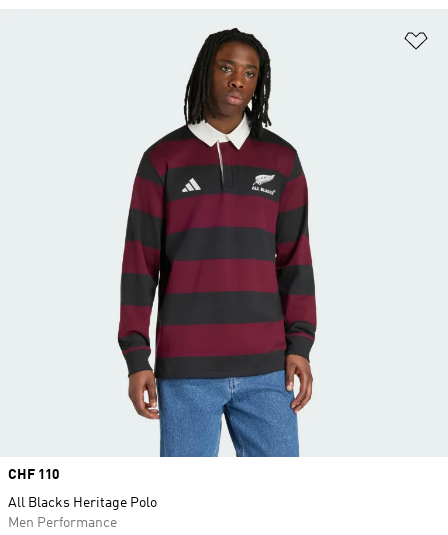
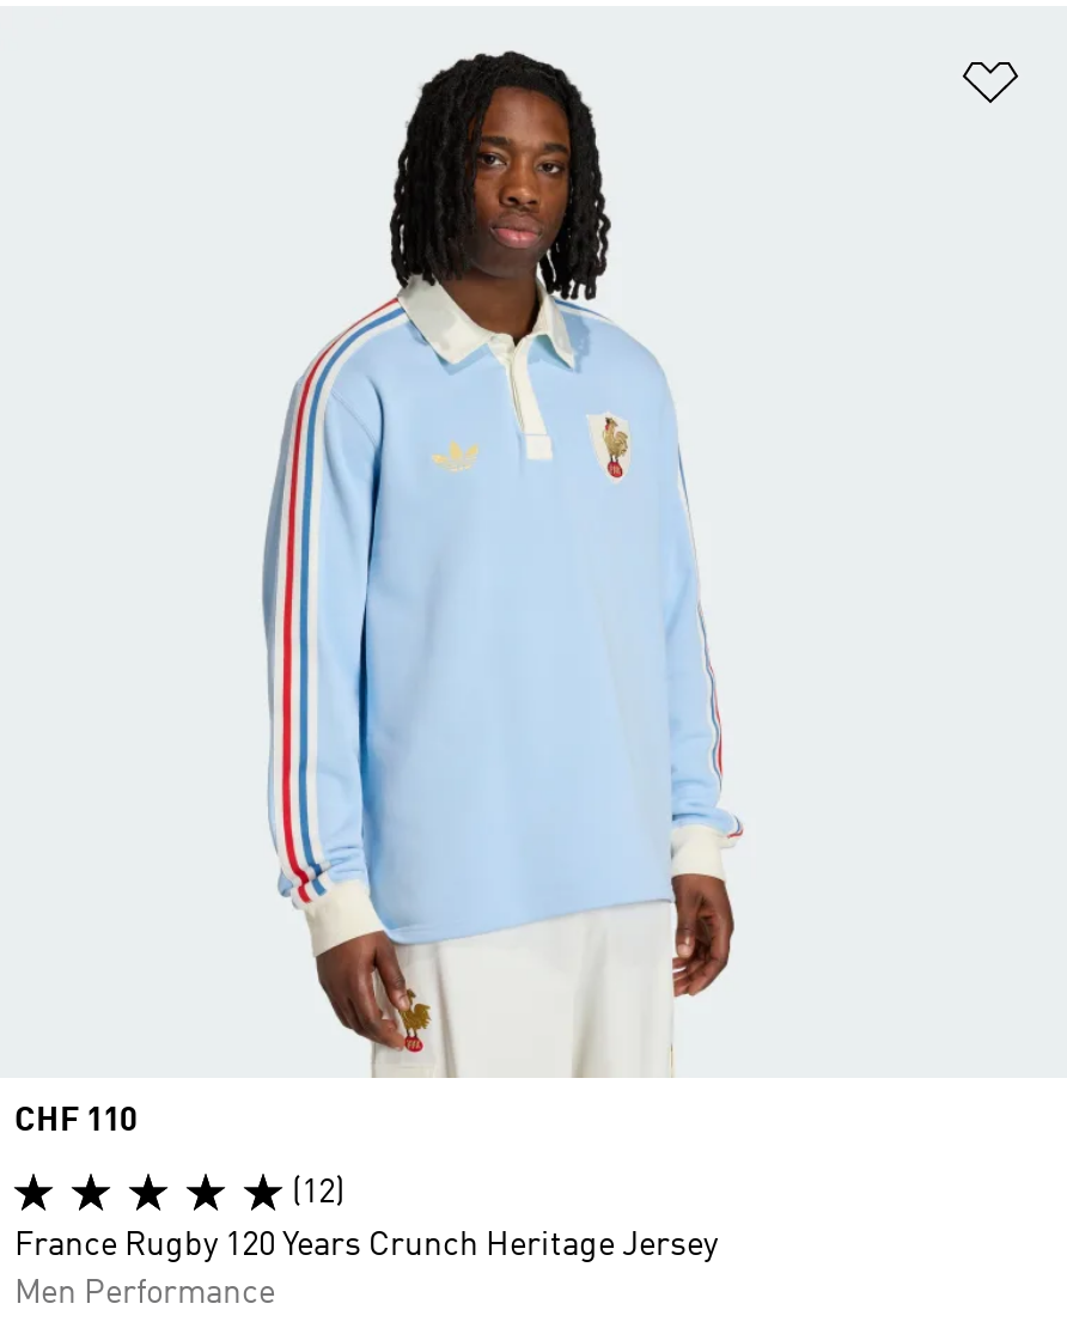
[112,27,318,458] [image] -> [261,49,754,1078] [image]
[8,496,157,510] All Blacks Heritage Polo -> [14,1176,718,1262] (12) | France Rugby 120 Years Crunch Heritage Jersey

